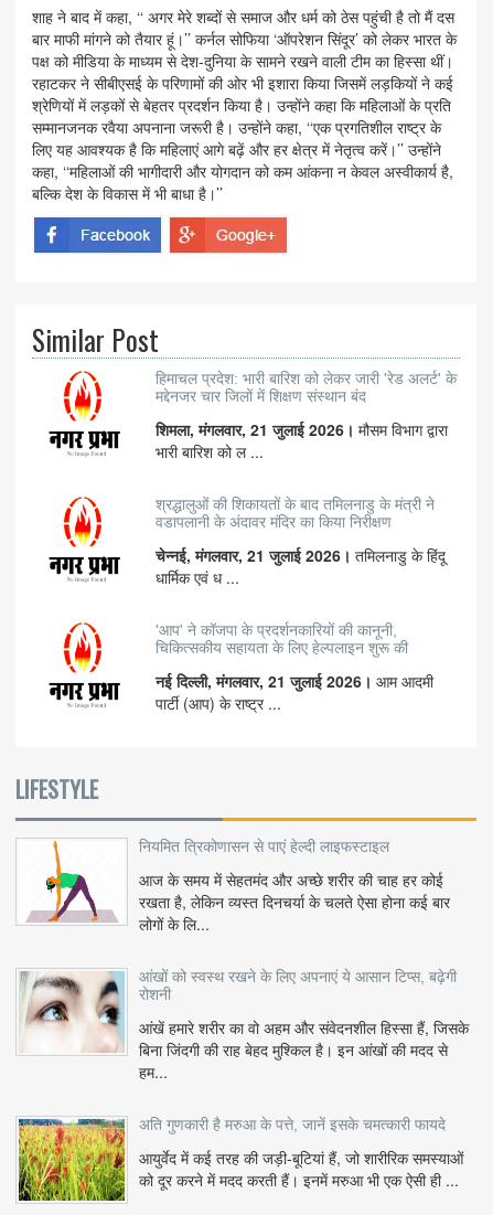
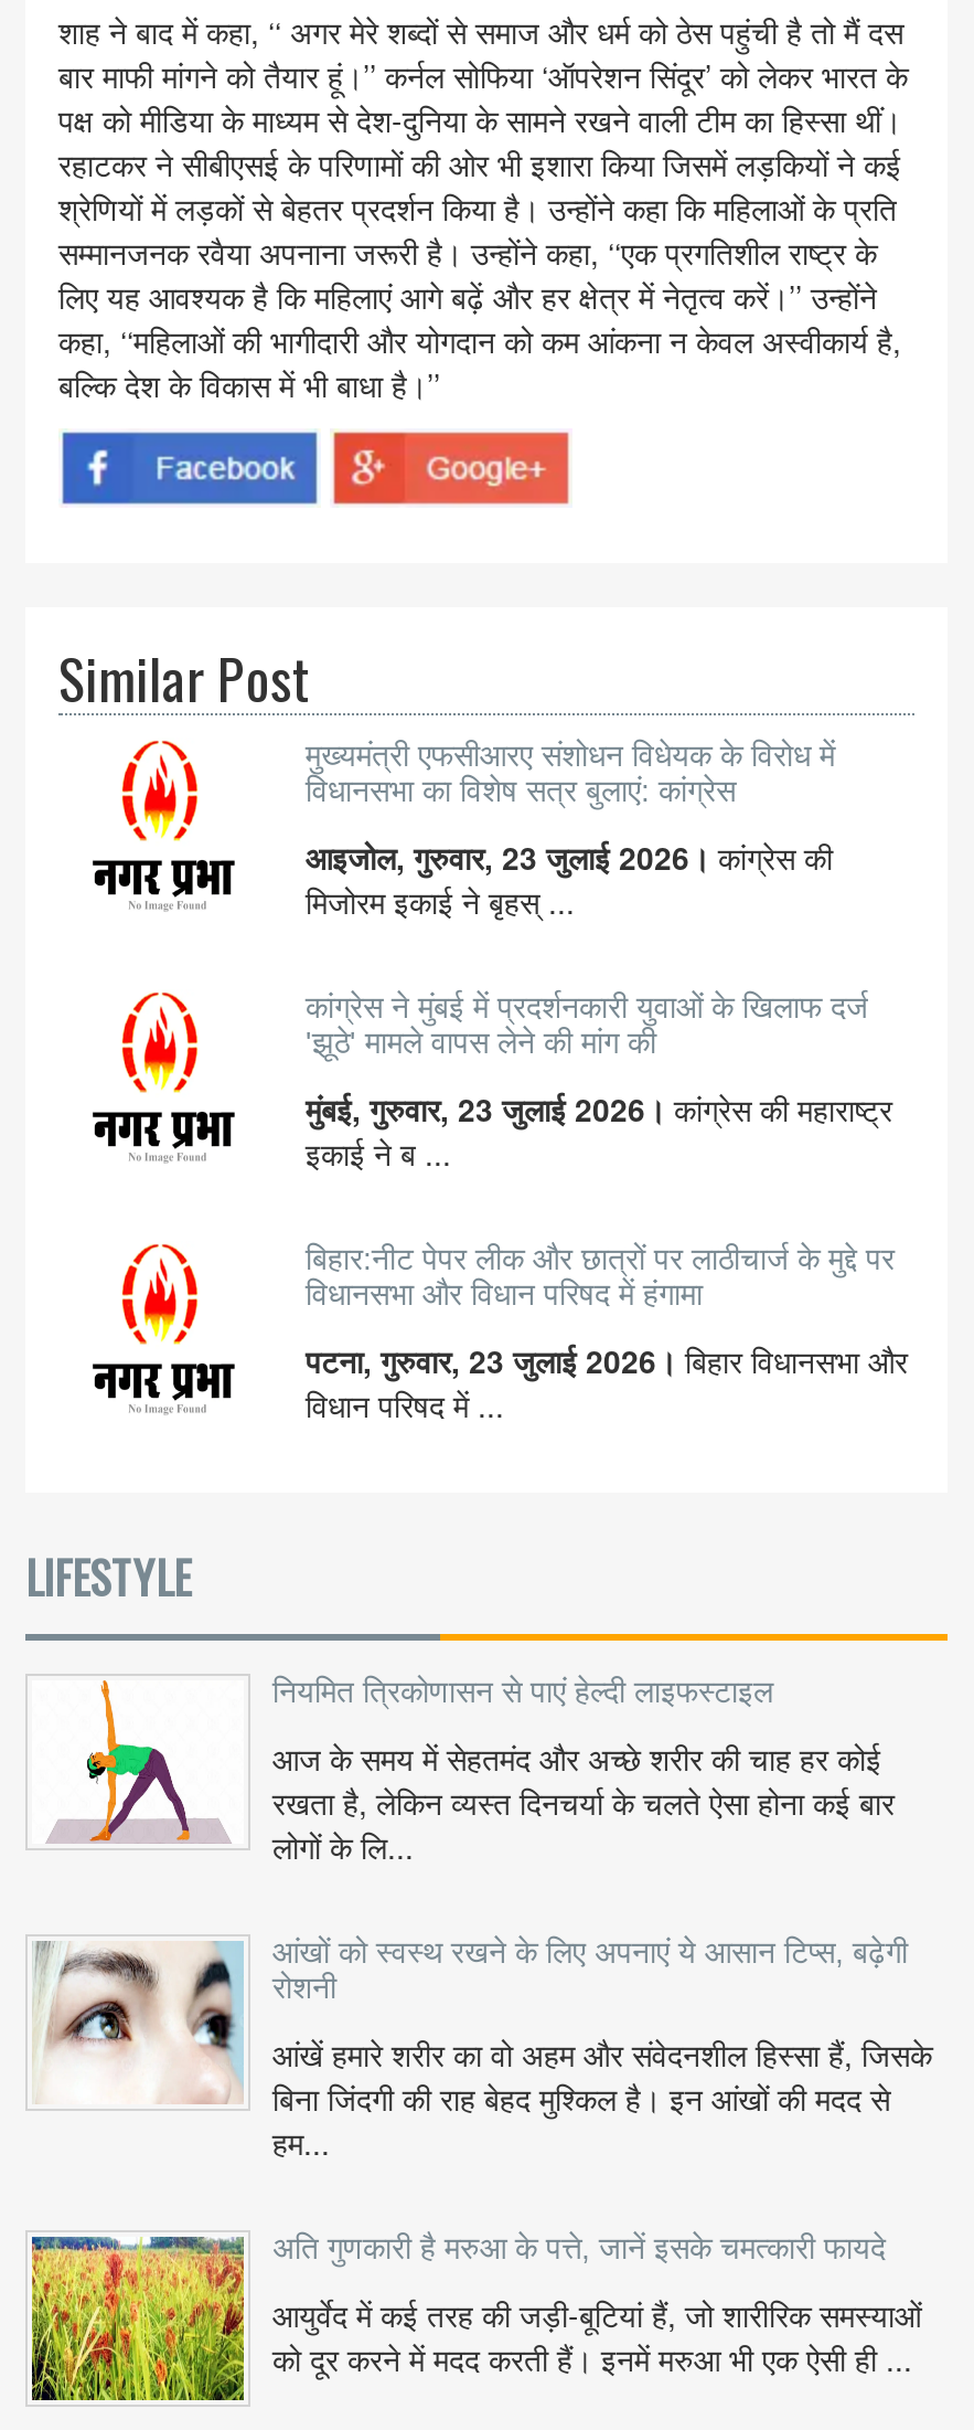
[156,370,457,405] हिमाचल प्रदेश: भारी बारिश को लेकर जारी 'रेड अलर्ट' के | मद्देनजर चार जिलों में शिक्षण संस्थान बंद -> [306,738,835,809] मुख्यमंत्री एफसीआरए संशोधन विधेयक के विरोध में | विधानसभा का विशेष सत्र बुलाएं: कांग्रेस
[156,419,448,463] शिमला, मंगलवार, 21 जुलाई 2026। मौसम विभाग द्वारा | भारी बारिश को ल ... -> [306,836,833,924] आइजोल, गुरुवार, 23 जुलाई 2026। कांग्रेस की | मिजोरम इकाई ने बृहस् ...
[156,496,435,531] श्रद्धालुओं की शिकायतों के बाद तमिलनाडु के मंत्री ने | वडापलानी के अंदावर मंदिर का किया निरीक्षण -> [306,990,868,1061] कांग्रेस ने मुंबई में प्रदर्शनकारी युवाओं के खिलाफ दर्ज | 'झूठे' मामले वापस लेने की मांग की
[156,544,446,589] चेन्नई, मंगलवार, 21 जुलाई 2026। तमिलनाडु के हिंदू | धार्मिक एवं ध ... -> [306,1087,892,1176] मुंबई, गुरुवार, 23 जुलाई 2026। कांग्रेस की महाराष्ट्र | इकाई ने ब ...
[156,622,408,657] 'आप' ने कॉजपा के प्रदर्शनकारियों की कानूनी, | चिकित्सकीय सहायता के लिए हेल्पलाइन शुरू की -> [306,1242,895,1312] बिहार:नीट पेपर लीक और छात्रों पर लाठीचार्ज के मुद्दे पर | विधानसभा और विधान परिषद में हंगामा
[156,670,433,714] नई दिल्ली, मंगलवार, 21 जुलाई 2026। आम आदमी | पार्टी (आप) के राष्ट्र ... -> [306,1339,908,1427] पटना, गुरुवार, 23 जुलाई 2026। बिहार विधानसभा और | विधान परिषद में ...

